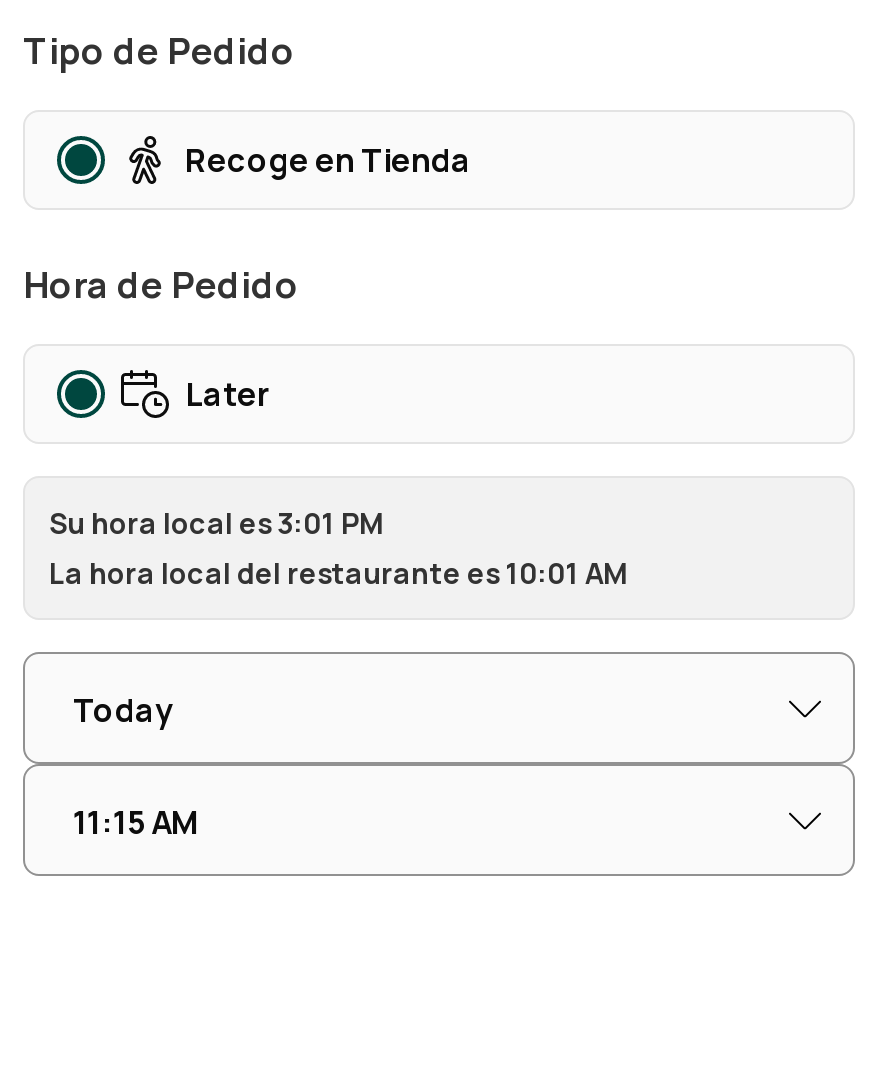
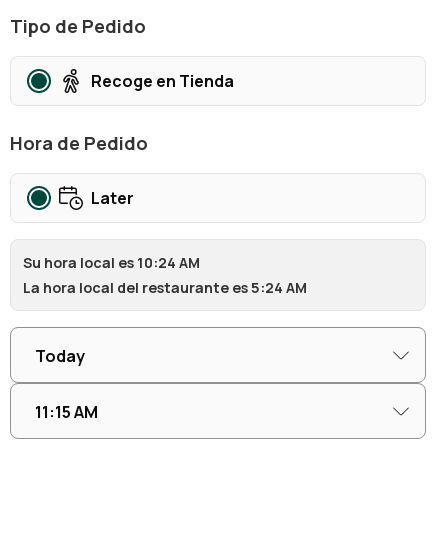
[49,504,383,542] Su hora local es 3:01 PM -> [23,253,200,272] Su hora local es 10:24 AM
[49,554,627,592] La hora local del restaurante es 10:01 AM -> [23,278,307,297] La hora local del restaurante es 5:24 AM

